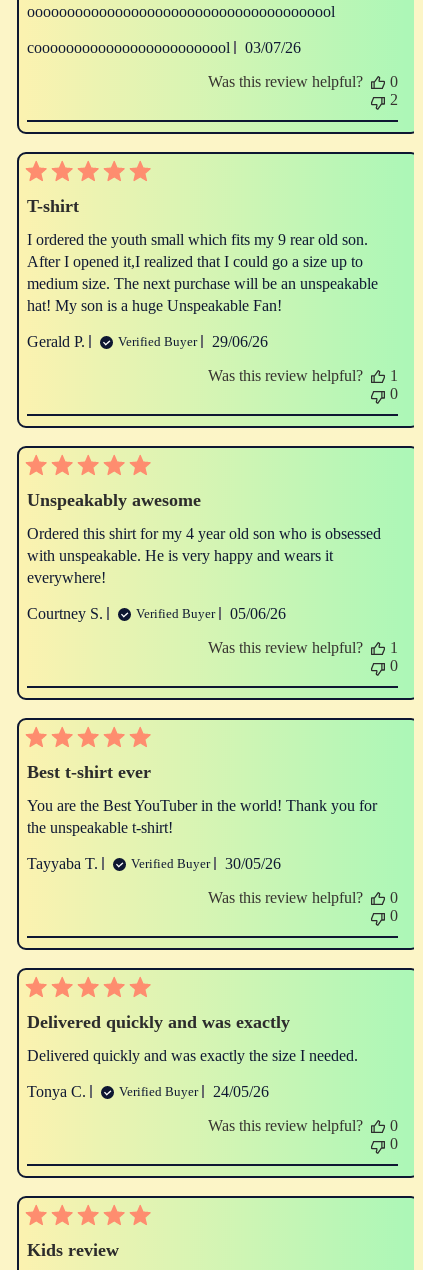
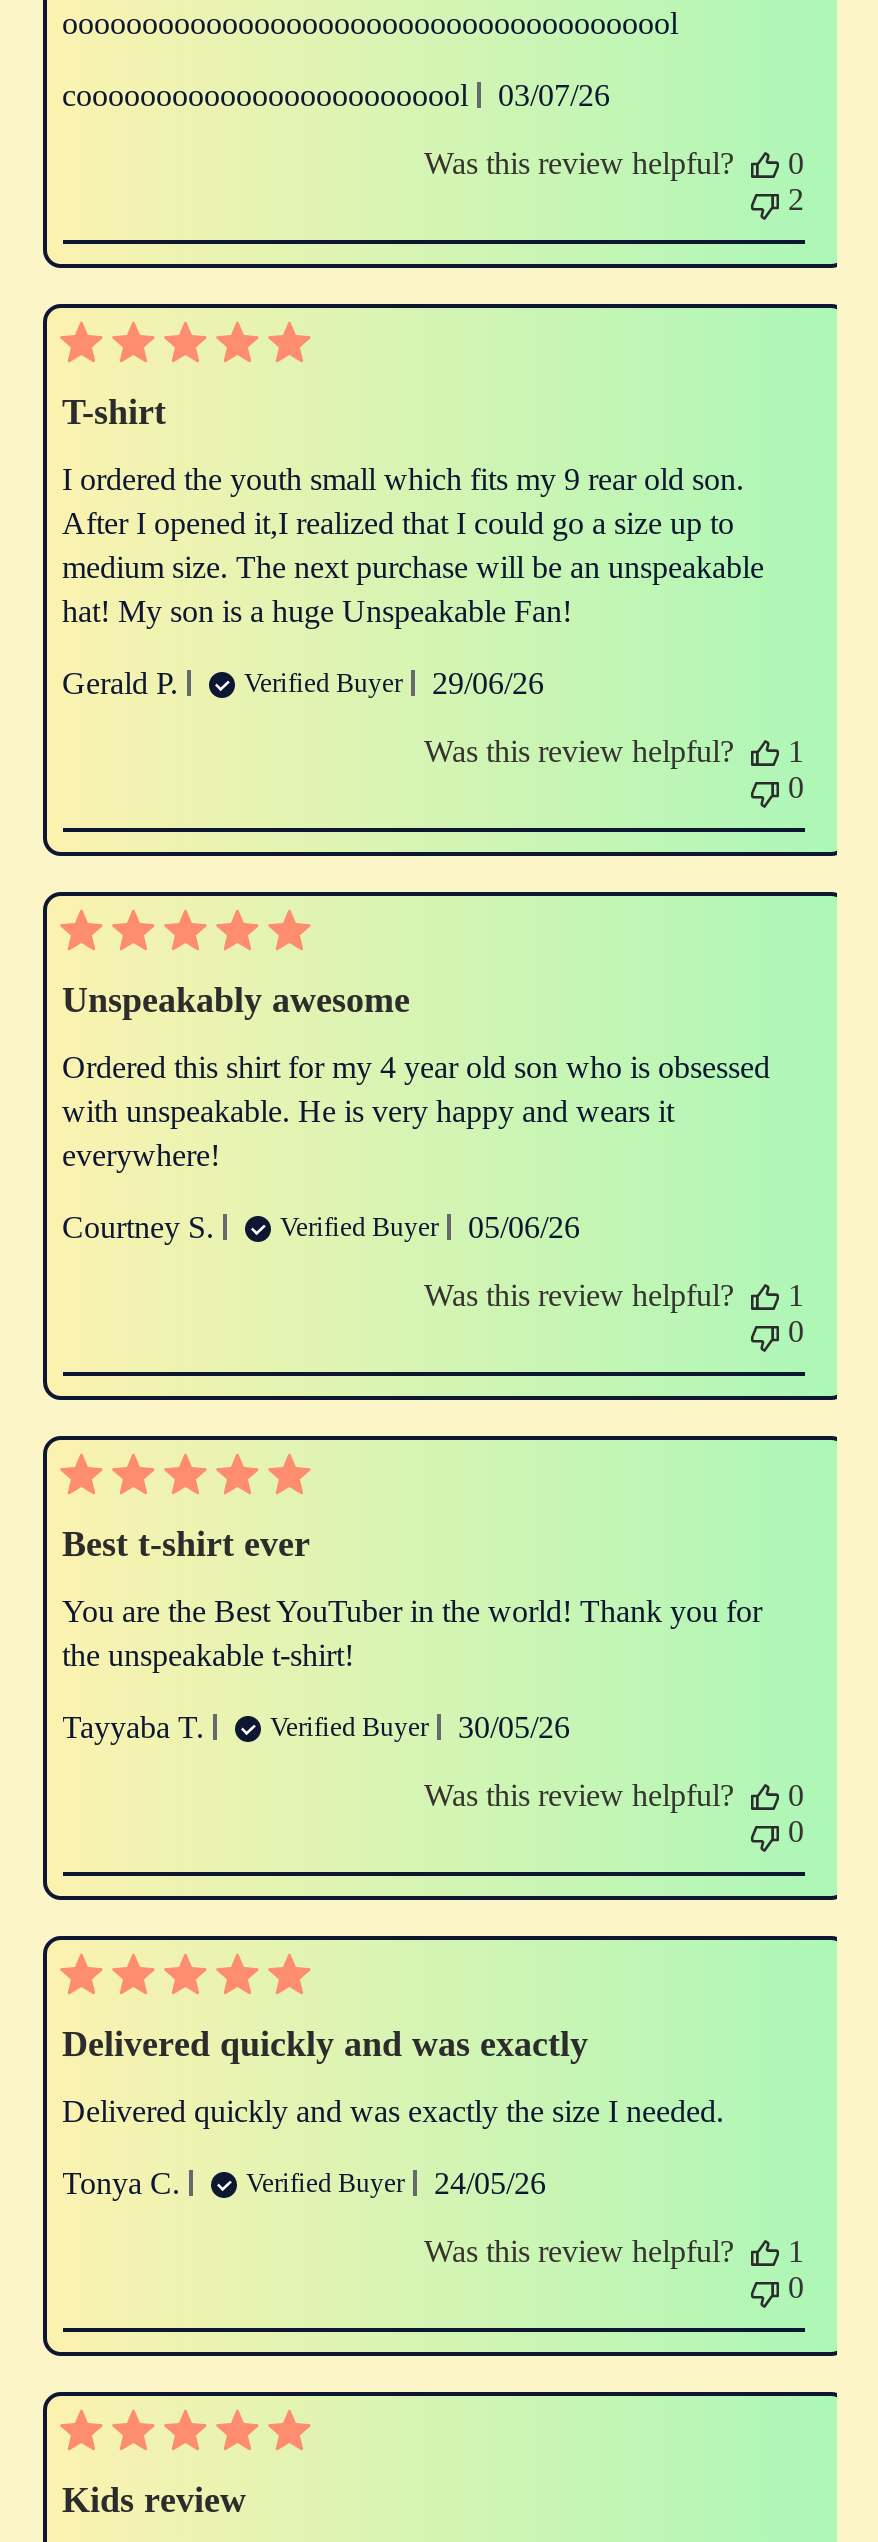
[207,1117,397,1134] Was this review helpful? 0 -> [424,2234,804,2268] Was this review helpful? 1

